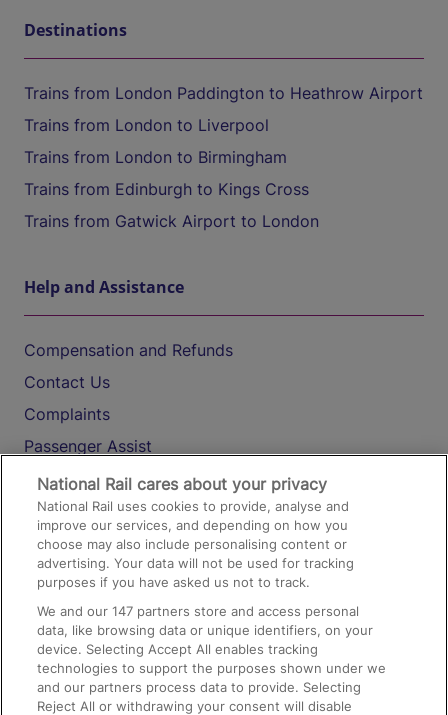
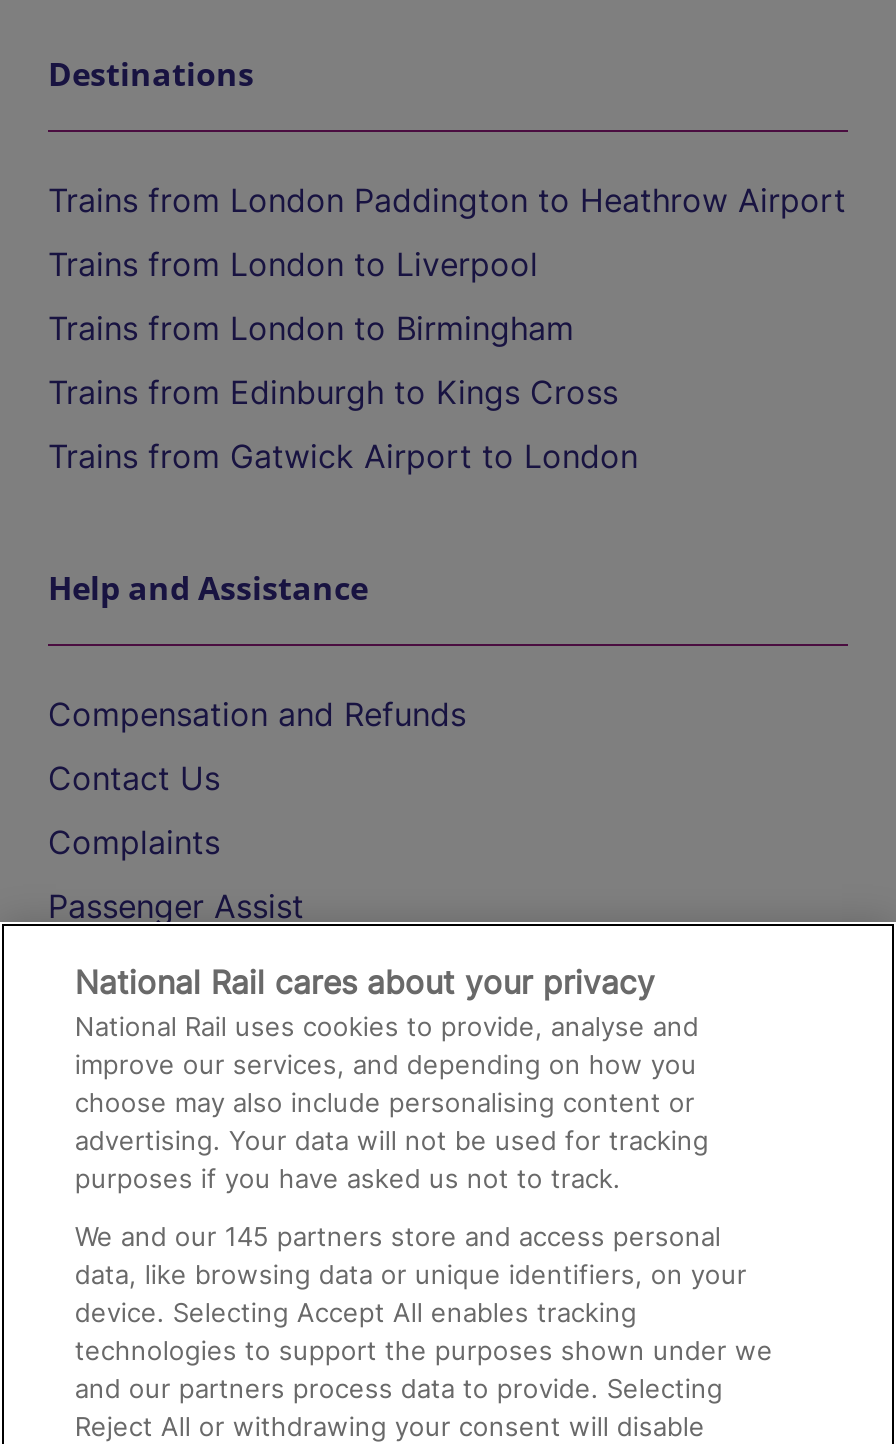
[37,603,359,619] We and our 147 partners store and access personal -> [75,1220,721,1252] We and our 145 partners store and access personal

